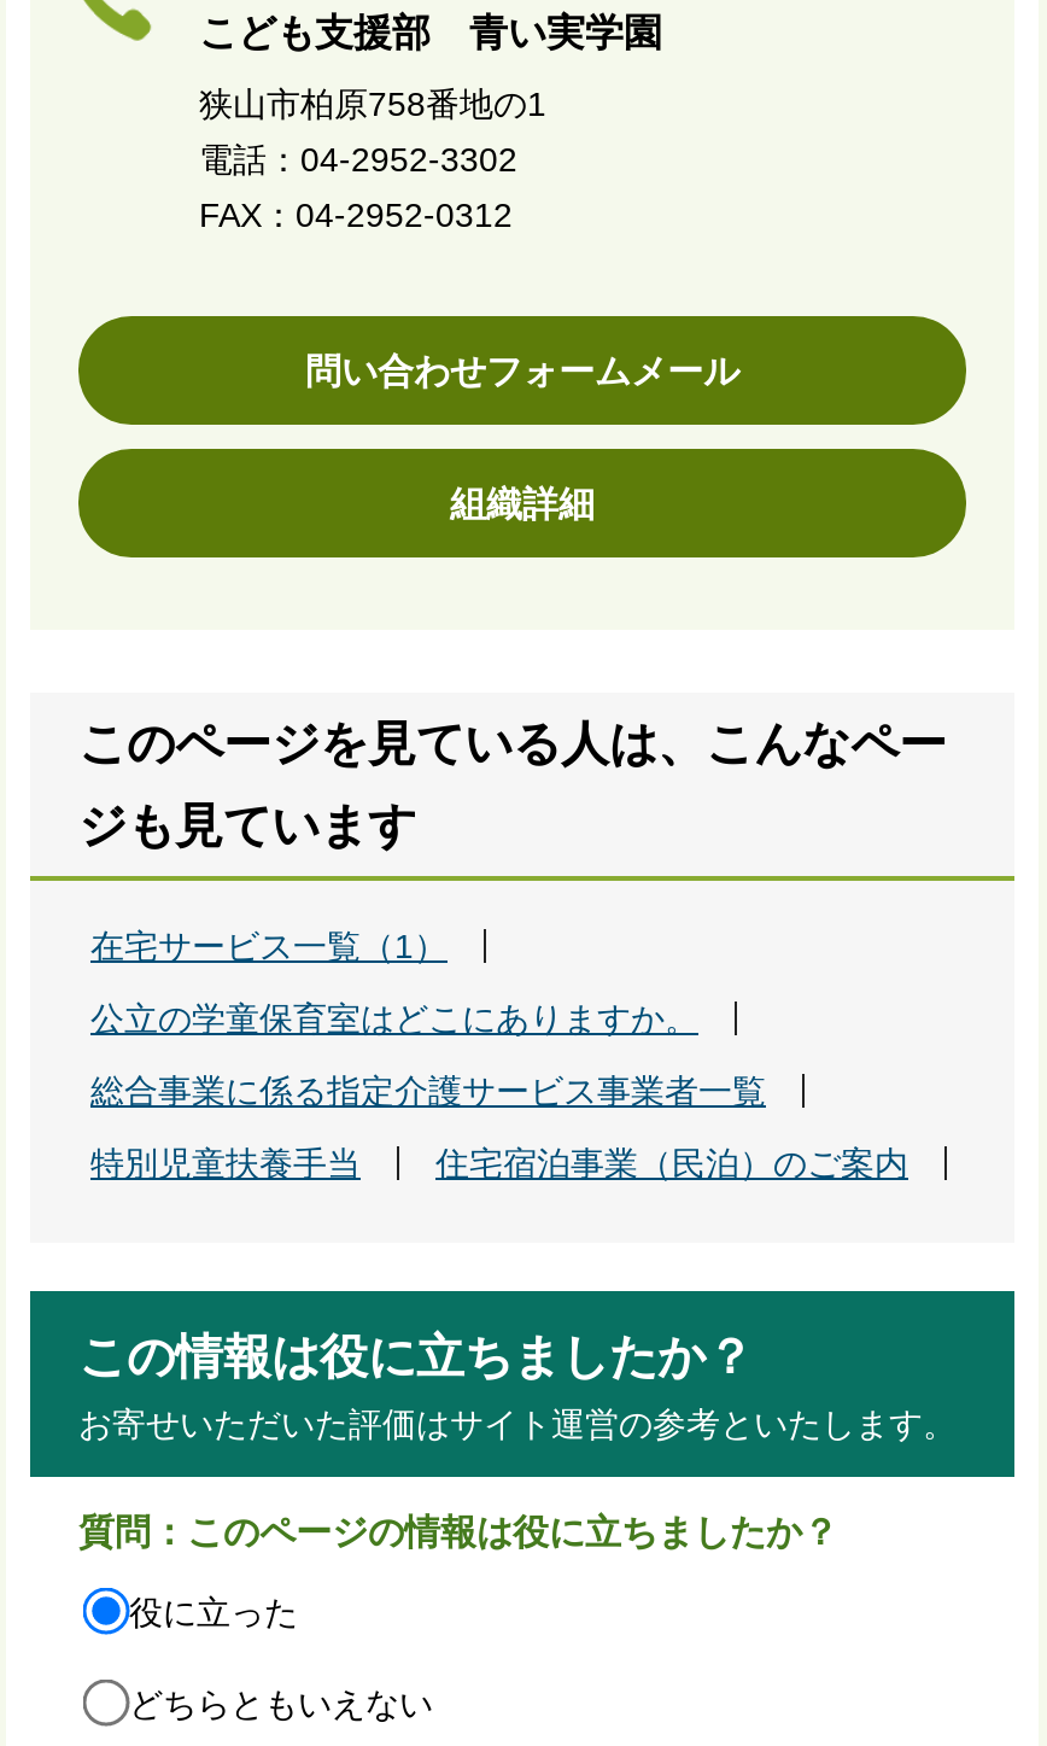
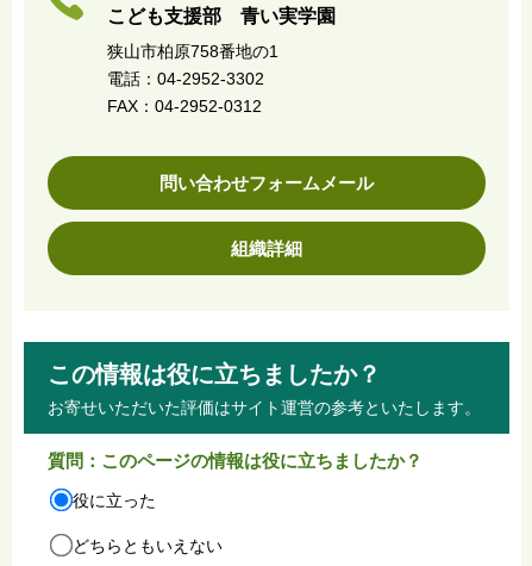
[78,716,947,1182] このページを見ている人は、こんなペー | ジも見ています | 在宅サービス一覧（1） | 公立の学童保育室はどこにありますか。 | 総合事業に係る指定介護サービス事業者一覧 | 特別児童扶養手当 | 住宅宿泊事業（民泊）のご案内 -> none

